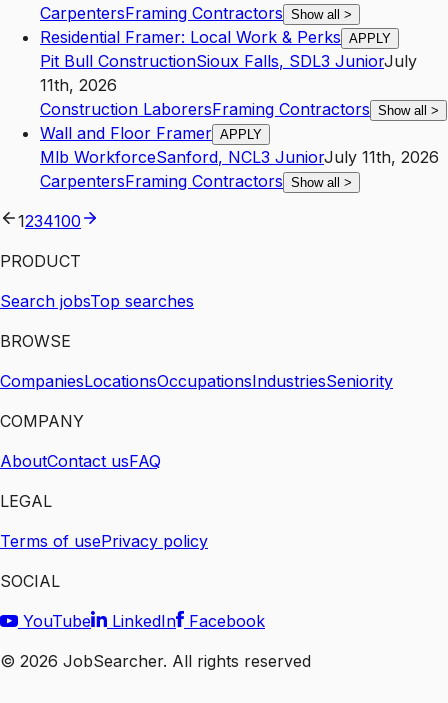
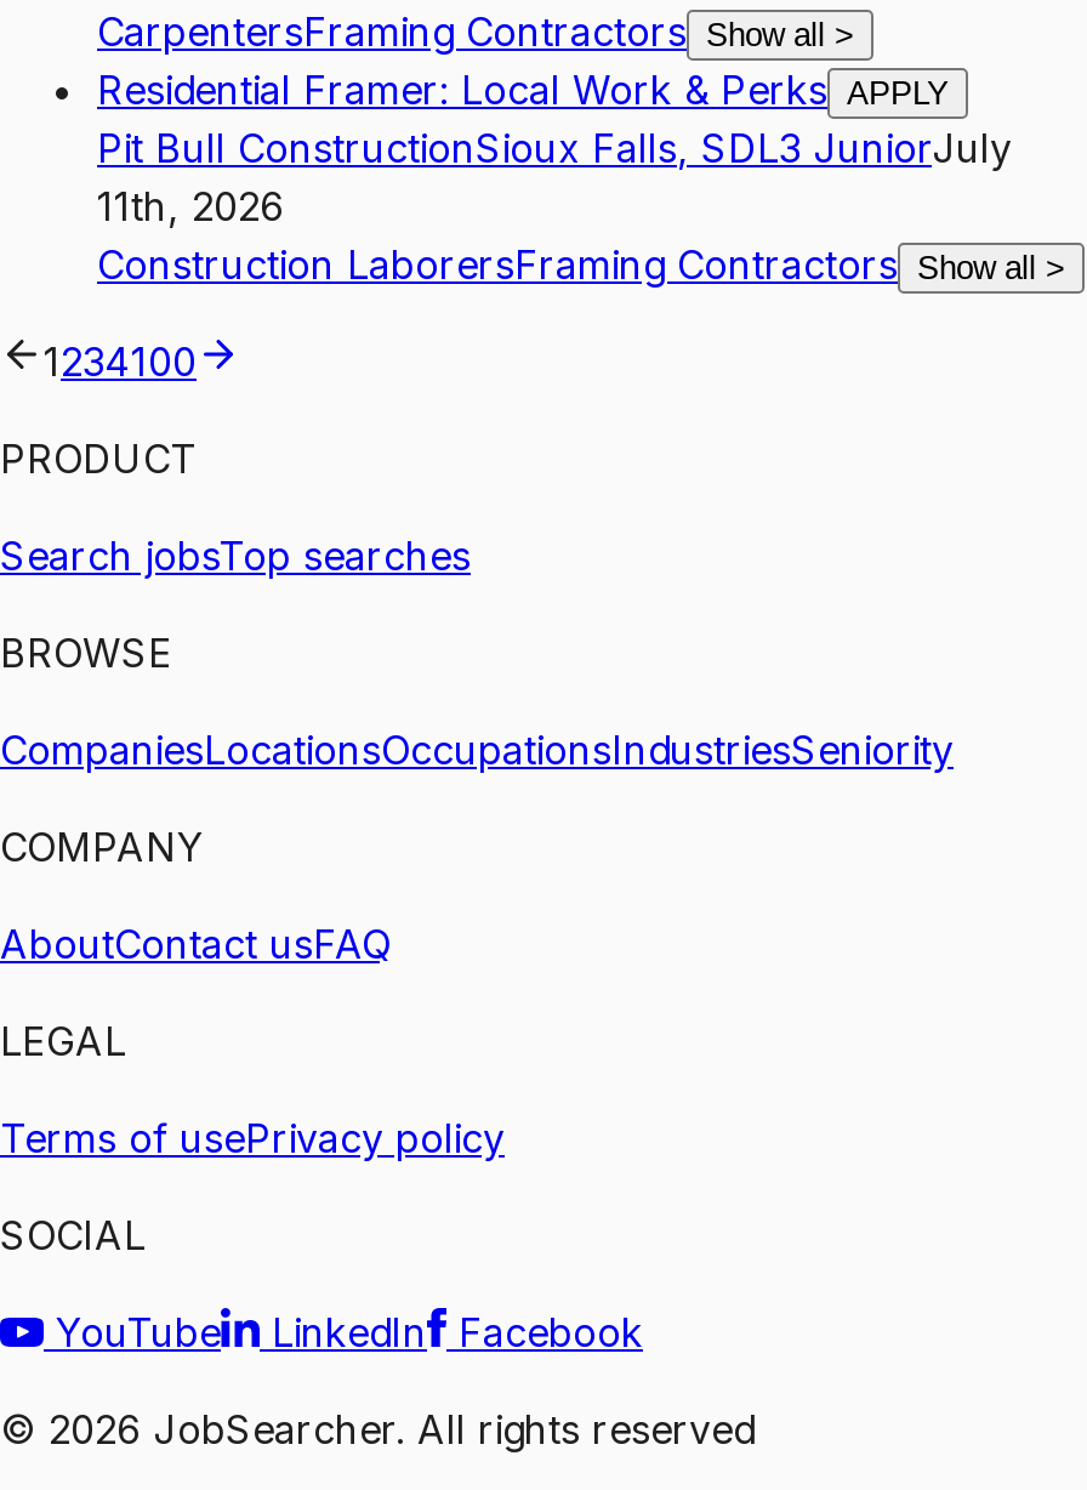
[40,123,439,191] Wall and Floor Framer APPLY | Mlb WorkforceSanford, NCL3 JuniorJuly 11th, 2026 | CarpentersFraming Contractors Show all> -> none

